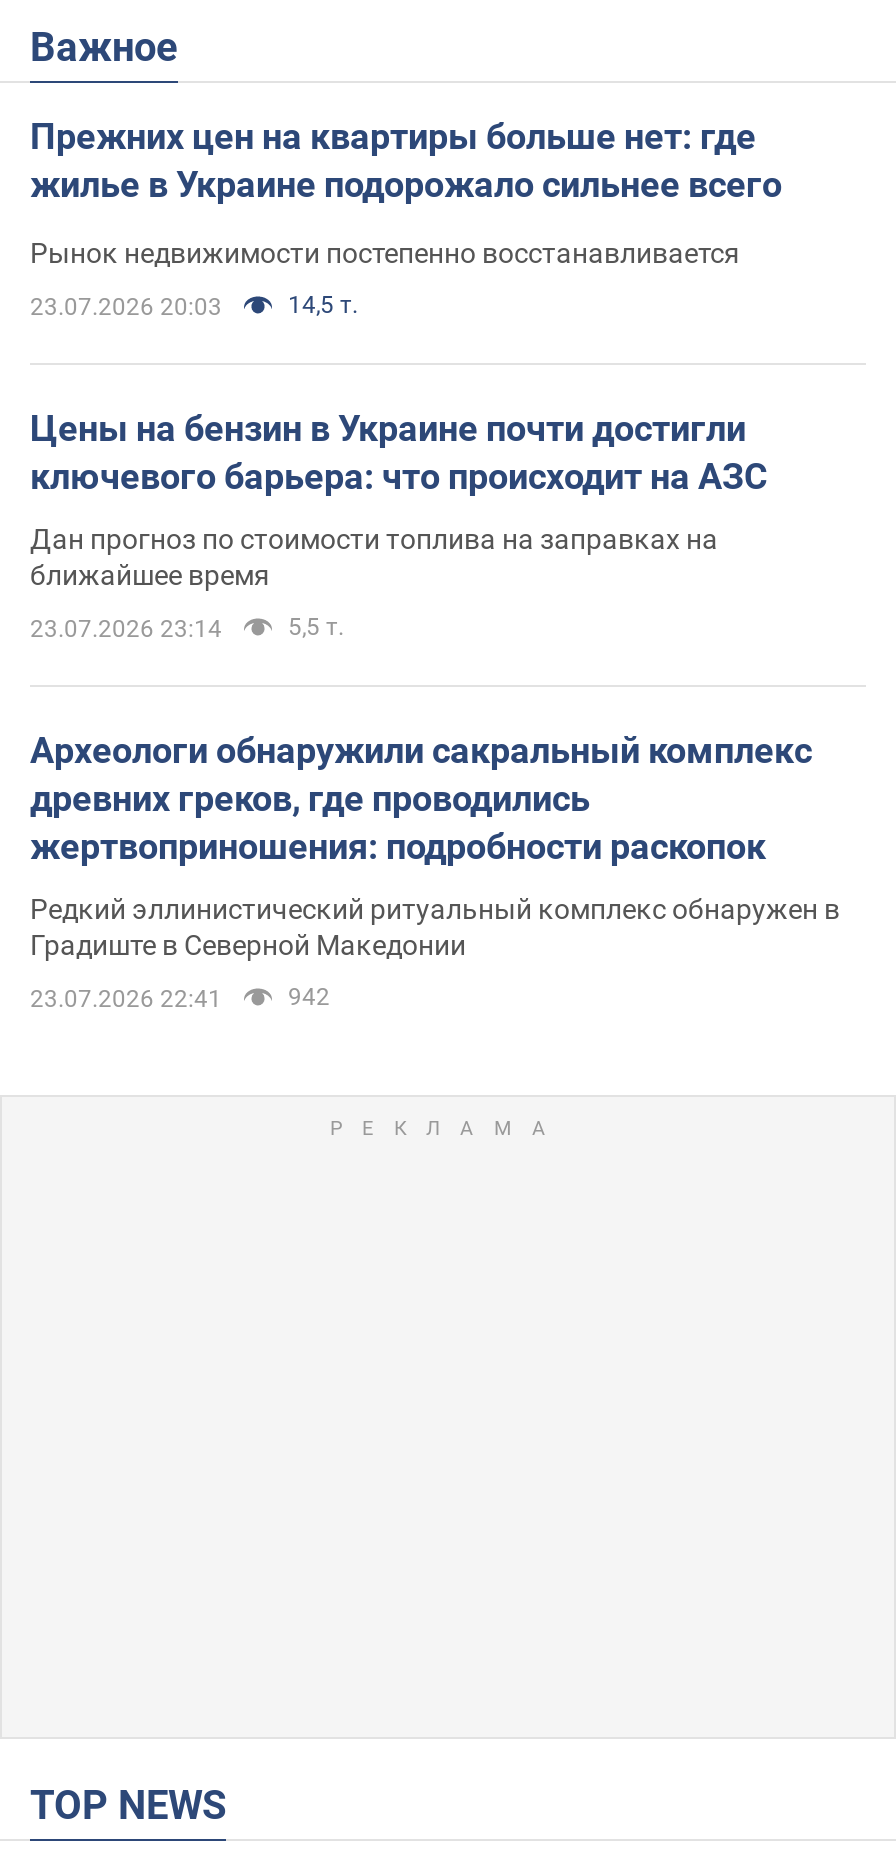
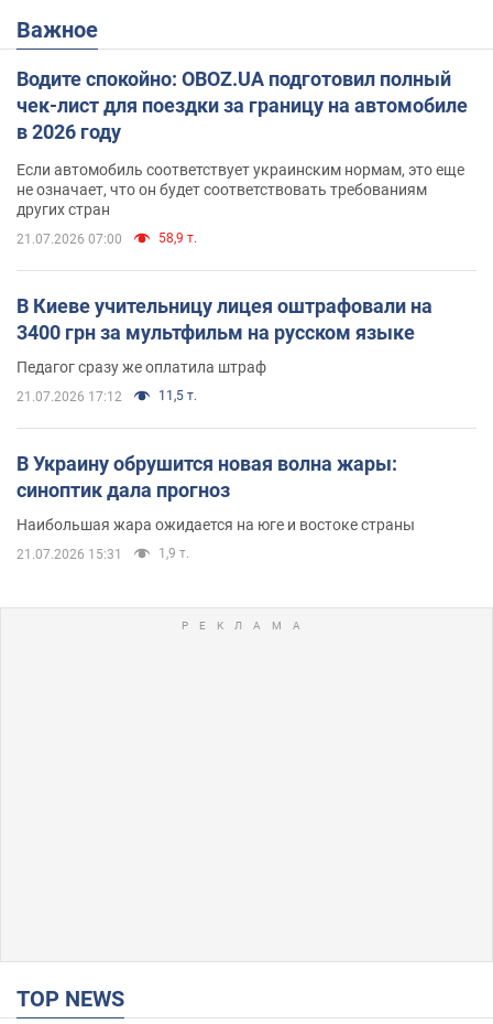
[30,114,782,204] Прежних цен на квартиры больше нет: где | жилье в Украине подорожало сильнее всего -> [17,67,468,143] Водите спокойно: OBOZ.UA подготовил полный | чек-лист для поездки за границу на автомобиле | в 2026 году
[30,236,740,268] Рынок недвижимости постепенно восстанавливается -> [17,161,464,218] Если автомобиль соответствует украинским нормам, это еще | не означает, что он будет соответствовать требованиям | других стран
[30,290,358,320] 23.07.2026 20:03 | 14,5 т. -> [17,230,197,247] 21.07.2026 07:00 | 58,9 т.
[30,406,768,496] Цены на бензин в Украине почти достигли | ключевого барьера: что происходит на АЗС -> [17,294,432,344] В Киеве учительницу лицея оштрафовали на | 3400 грн за мультфильм на русском языке
[30,522,718,590] Дан прогноз по стоимости топлива на заправках на | ближайшее время -> [17,358,266,376] Педагог сразу же оплатила штраф
[30,612,344,642] 23.07.2026 23:14 | 5,5 т. -> [17,388,197,404] 21.07.2026 17:12 | 11,5 т.
[30,728,812,866] Археологи обнаружили сакральный комплекс | древних греков, где проводились | жертвоприношения: подробности раскопок -> [17,452,397,501] В Украину обрушится новая волна жары: | синоптик дала прогноз
[30,892,840,960] Редкий эллинистический ритуальный комплекс обнаружен в | Градиште в Северной Македонии -> [17,516,415,533] Наибольшая жара ожидается на юге и востоке страны
[30,982,330,1012] 23.07.2026 22:41 | 942 -> [17,545,189,562] 21.07.2026 15:31 | 1,9 т.

